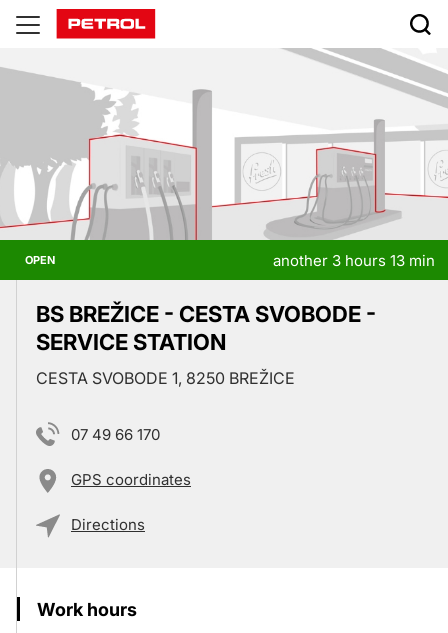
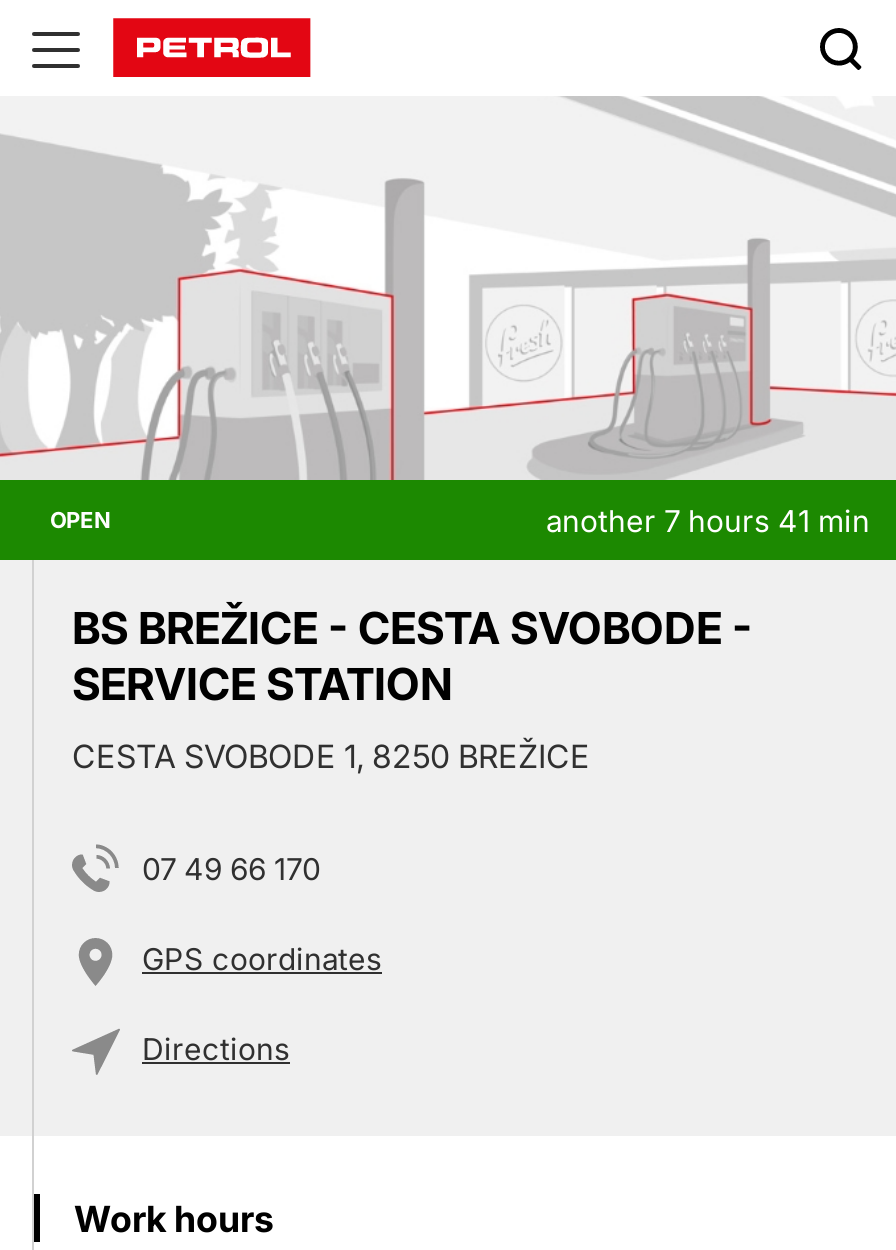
[273,250,435,269] another 3 hours 13 min -> [546,501,870,539] another 7 hours 41 min

